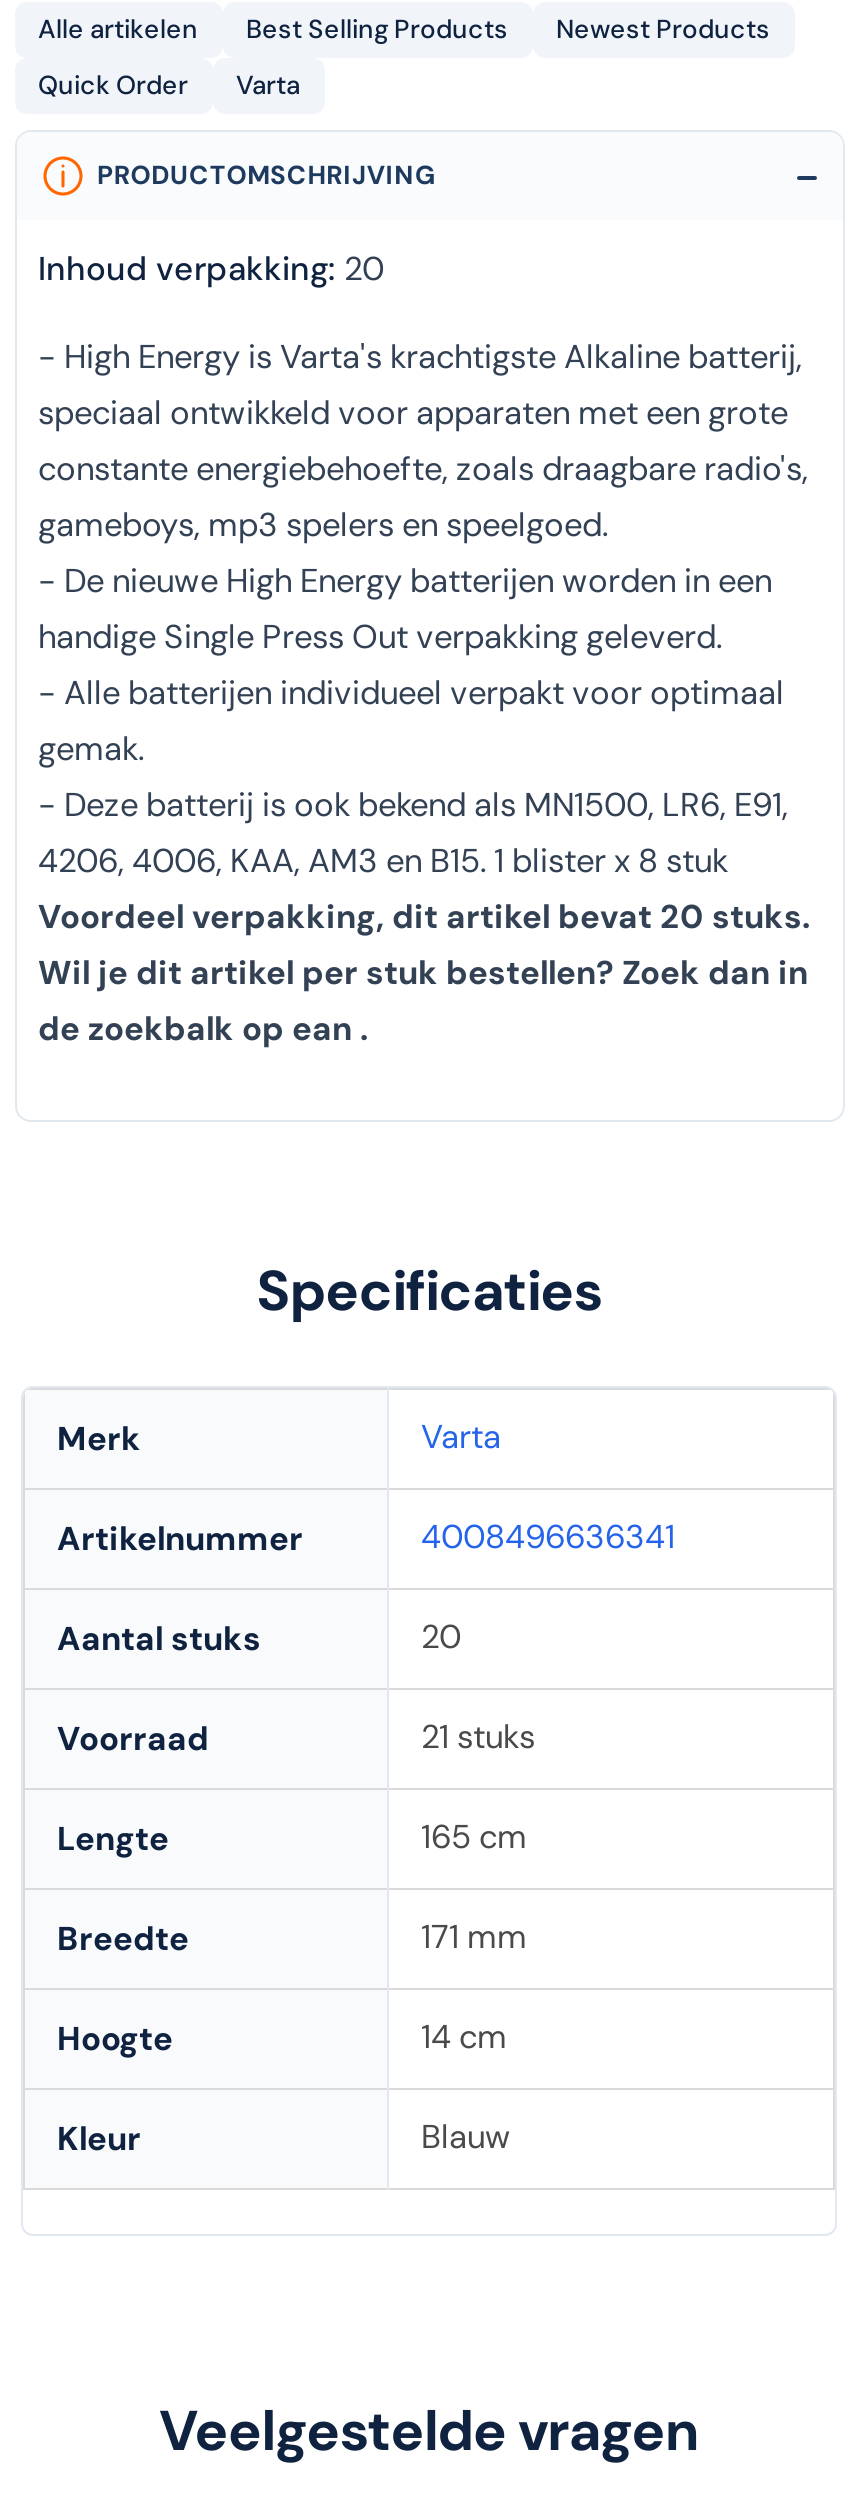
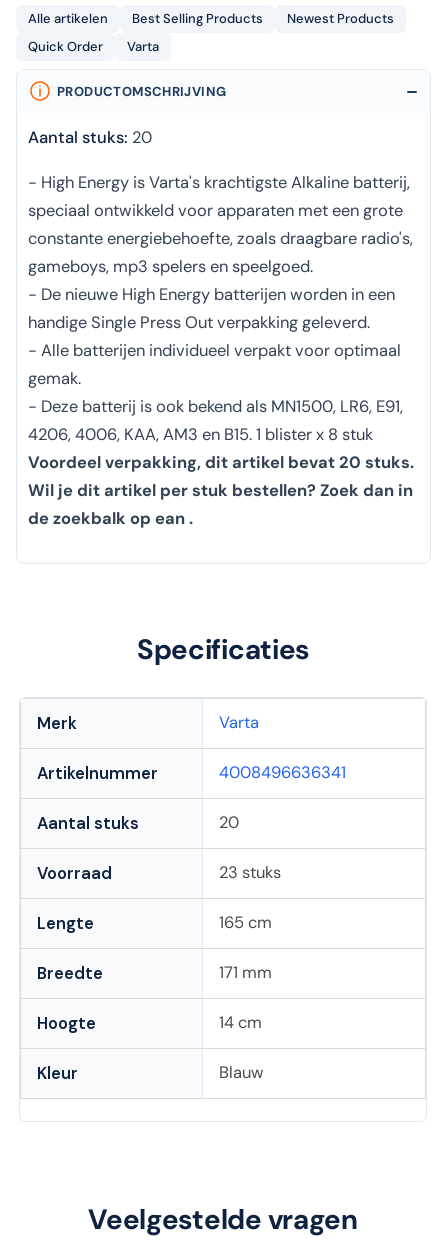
[38,247,384,289] Inhoud verpakking: 20 -> [27,127,151,148] Aantal stuks: 20
[421,1717,535,1759] 21 stuks -> [219,862,281,883] 23 stuks

